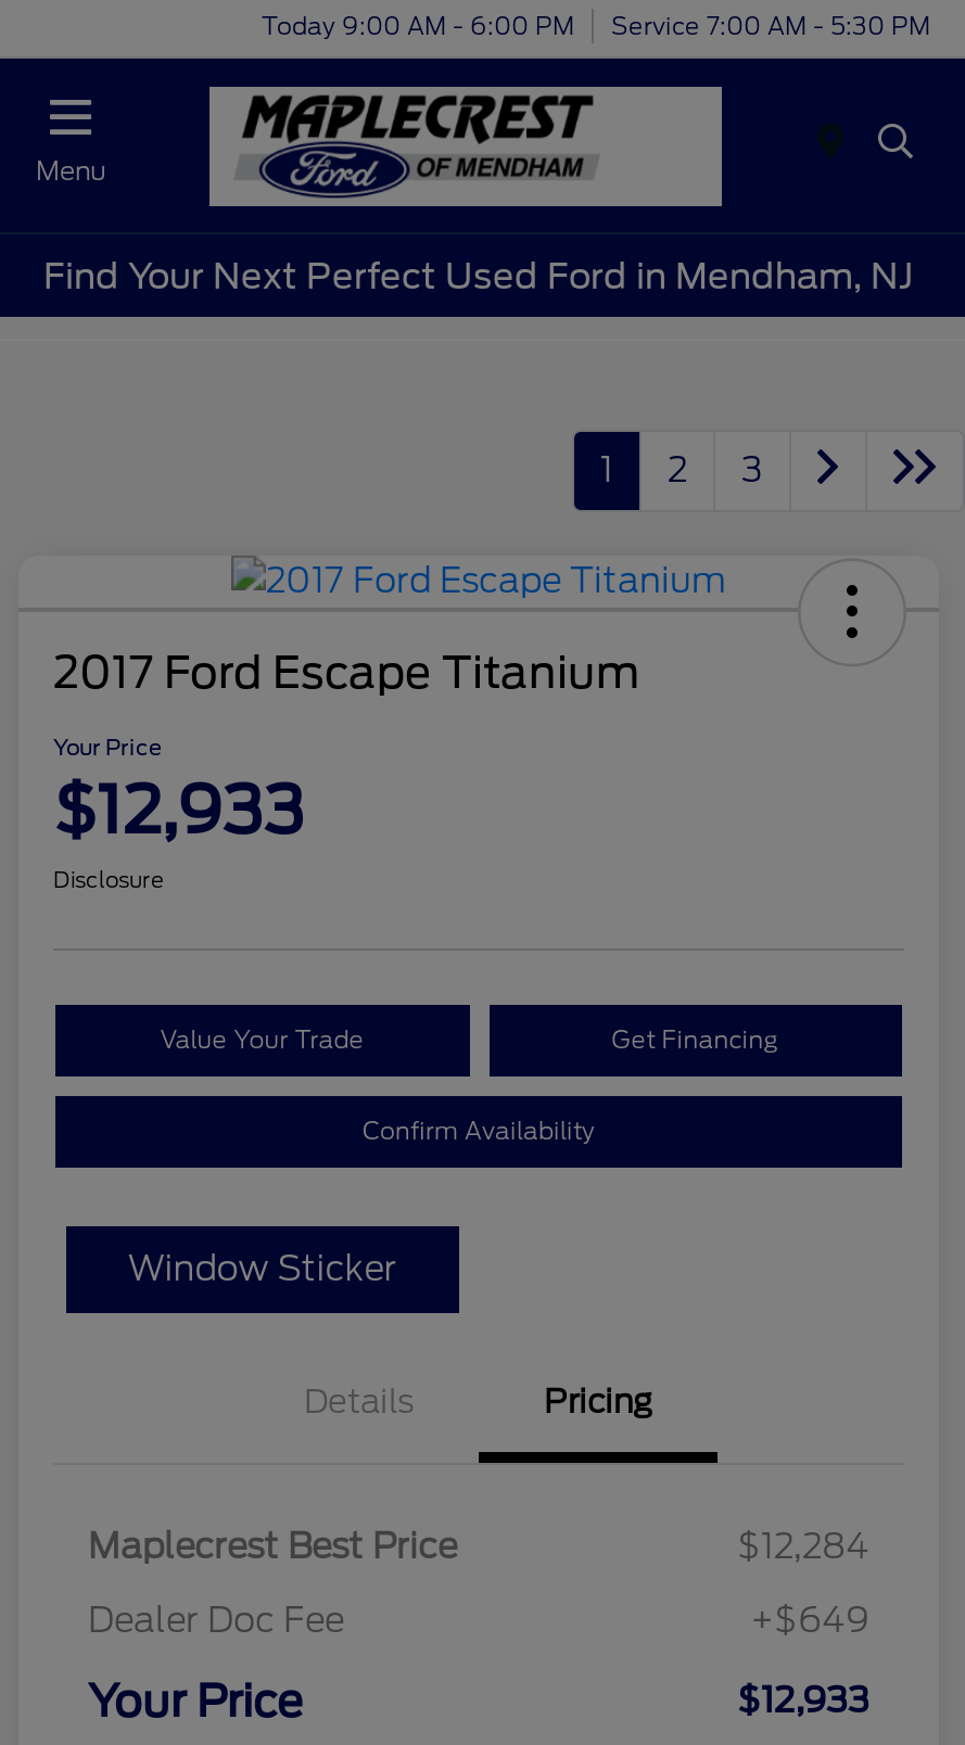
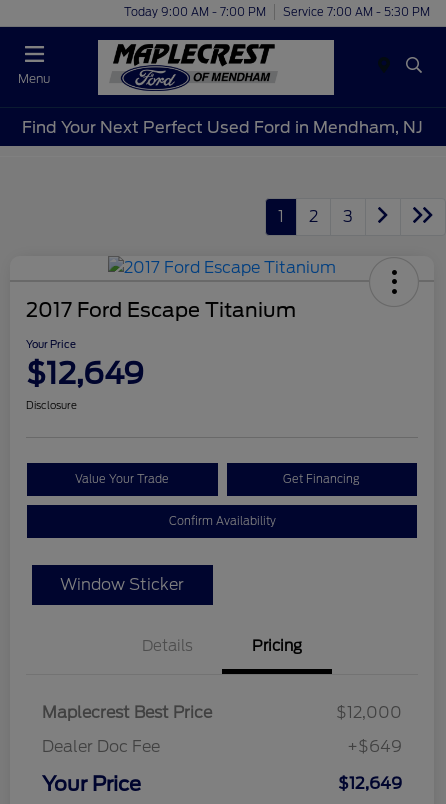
[262,10,930,40] Today 9:00 AM - 6:00 PM Service 7:00 AM - 5:30 PM -> [124,4,430,18] Today 9:00 AM - 7:00 PM Service 7:00 AM - 5:30 PM
[53,771,305,849] $12,933 -> [26,355,144,391] $12,649
[737,1526,869,1567] $12,284 -> [336,703,402,722] $12,000
[737,1680,869,1722] $12,933 -> [338,774,402,793] $12,649

